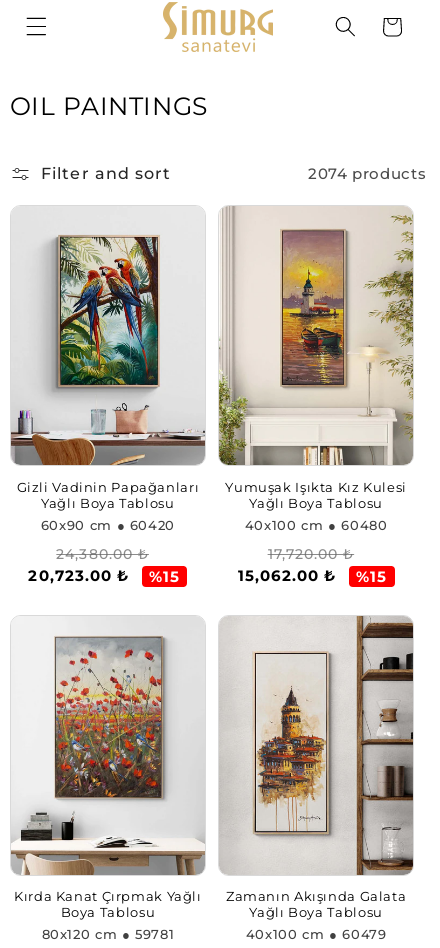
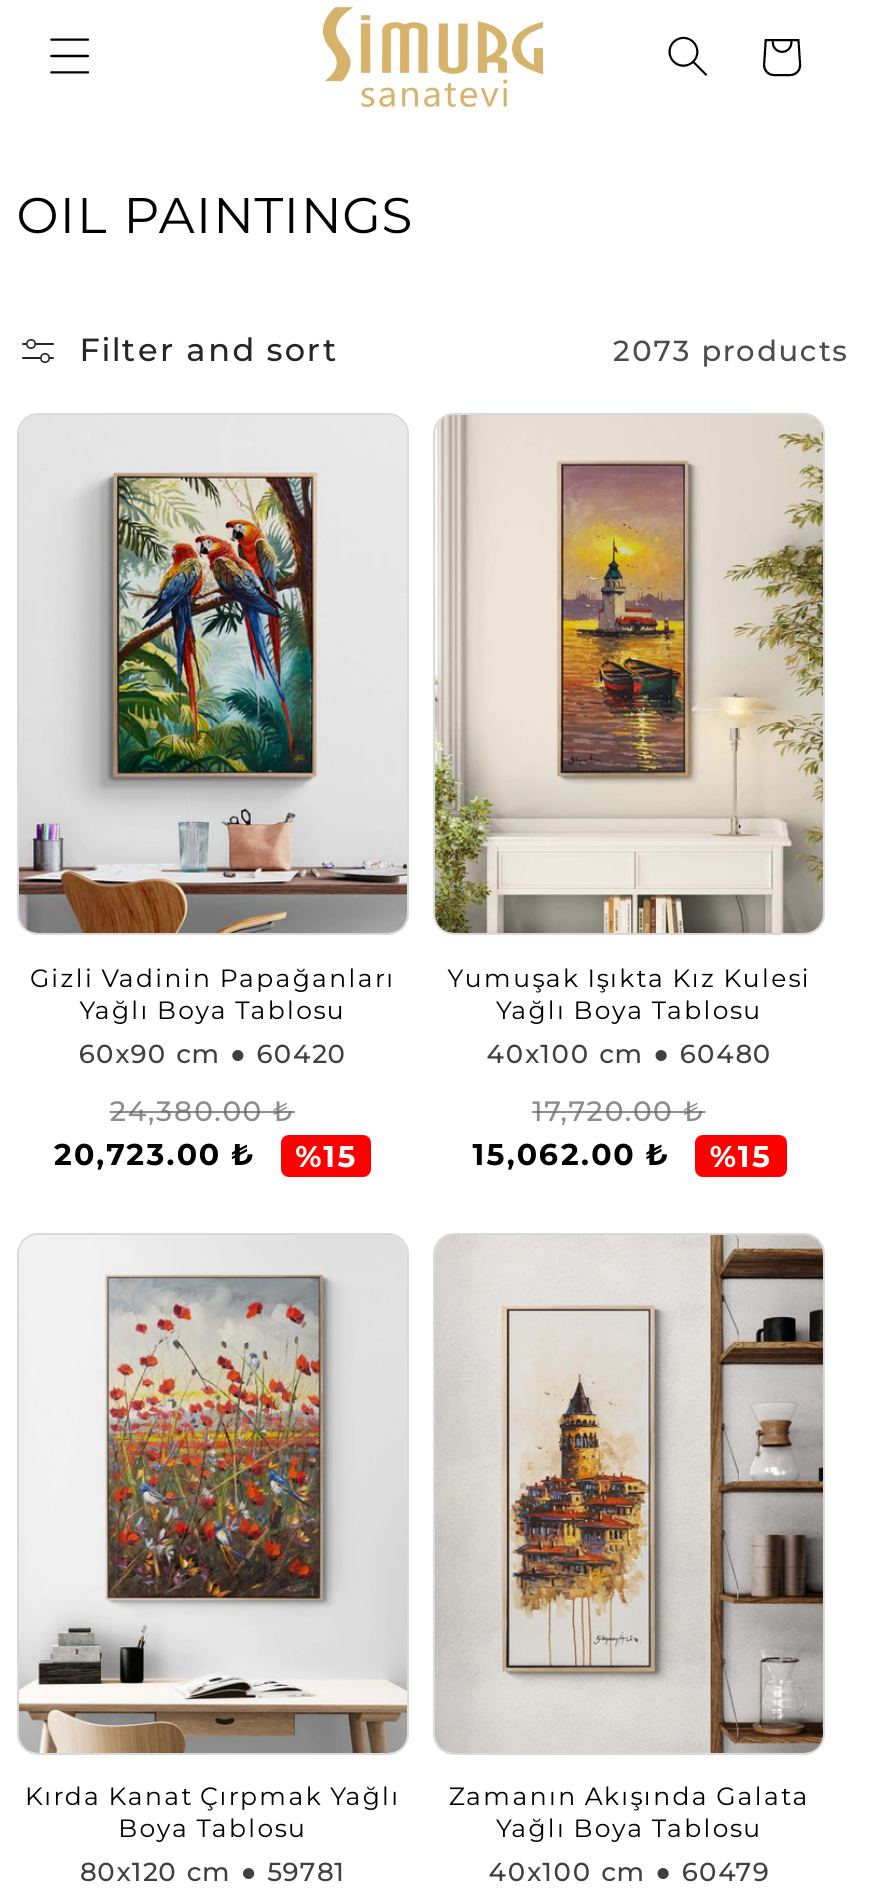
[308,164,426,182] 2074 products -> [613,332,849,368] 2073 products

